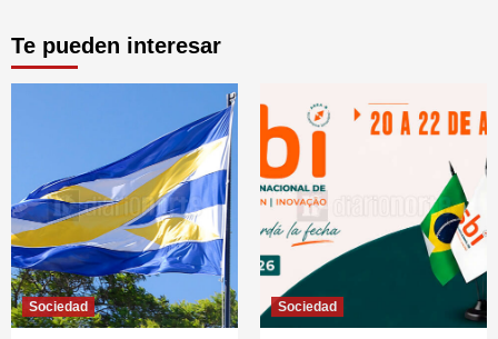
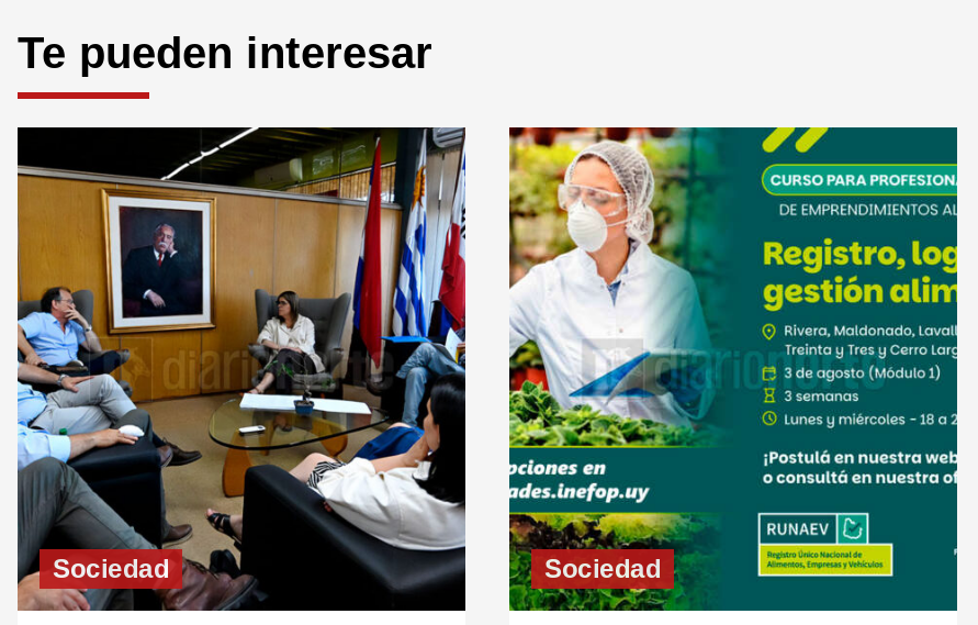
[10,82,239,329] [image] -> [15,125,468,613] [image]
[259,83,488,328] [image] -> [507,125,959,611] [image]

